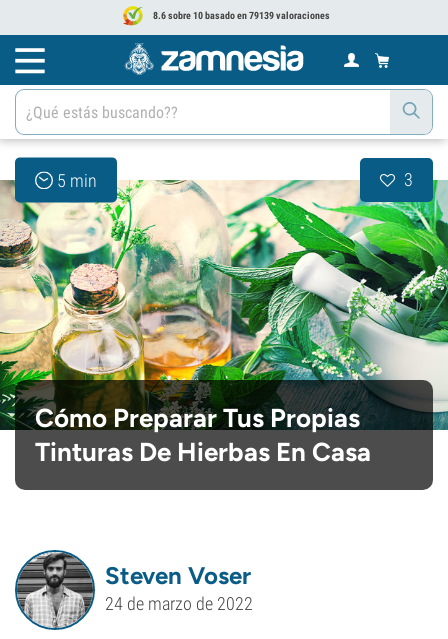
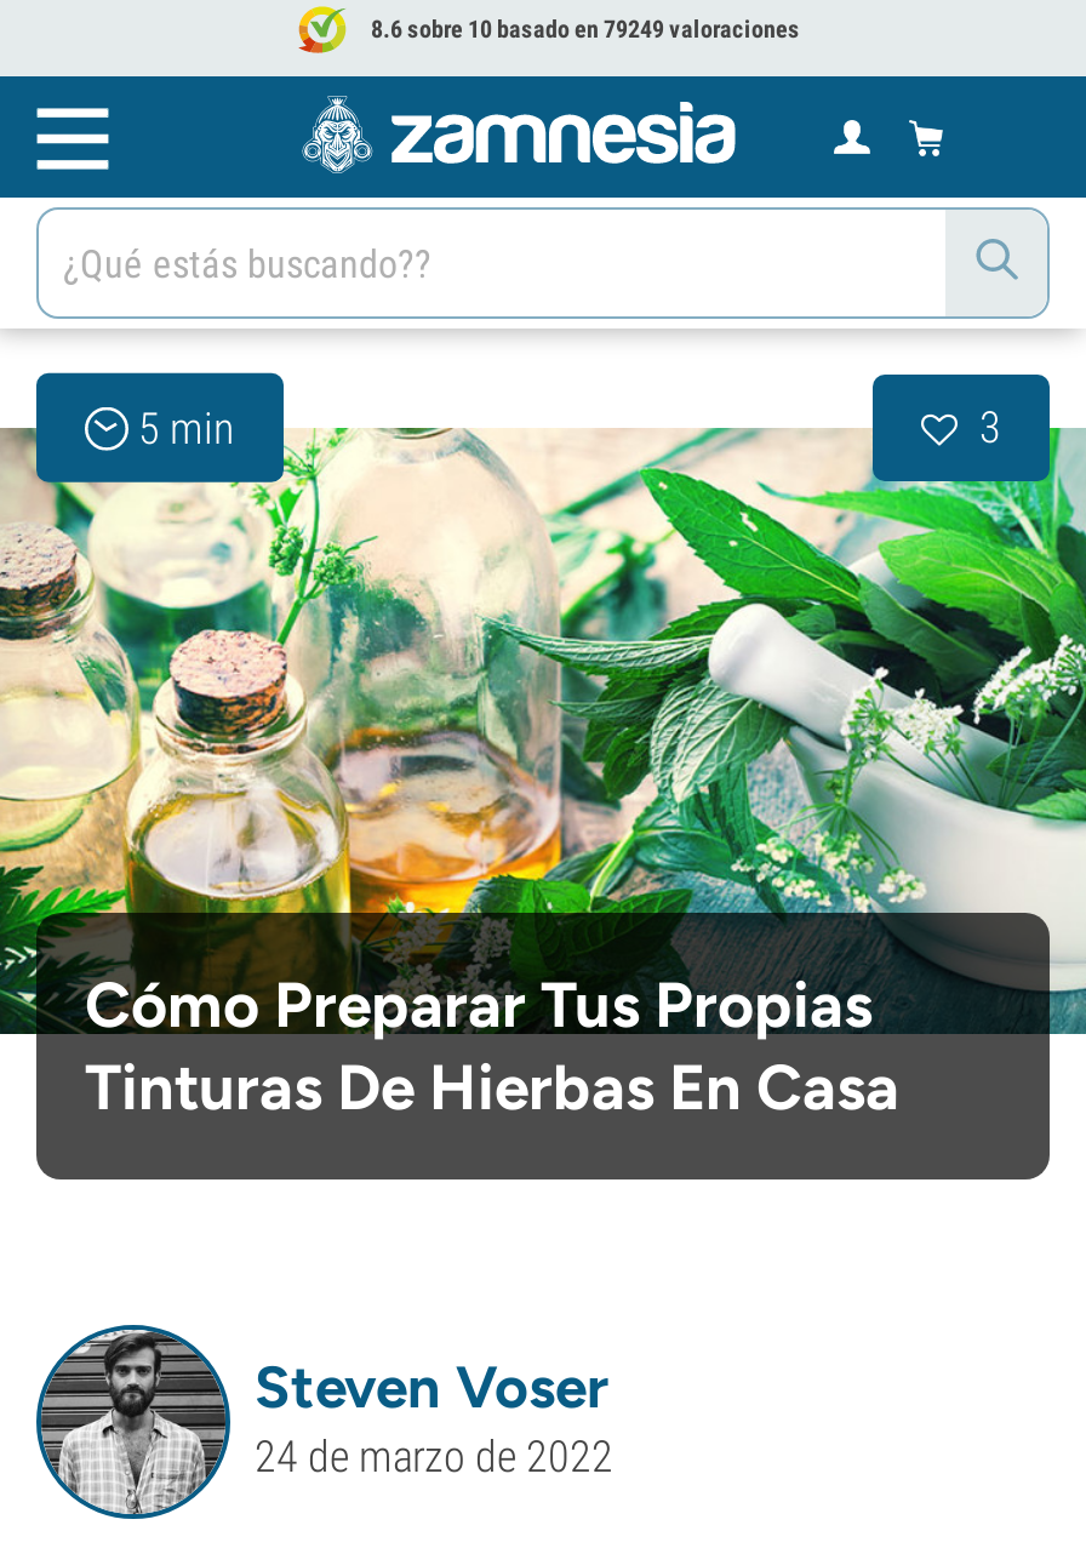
[151,10,330,21] 8.6 sobre 10 basado en 79139 valoraciones -> [366,16,800,42] 8.6 sobre 10 basado en 79249 valoraciones

